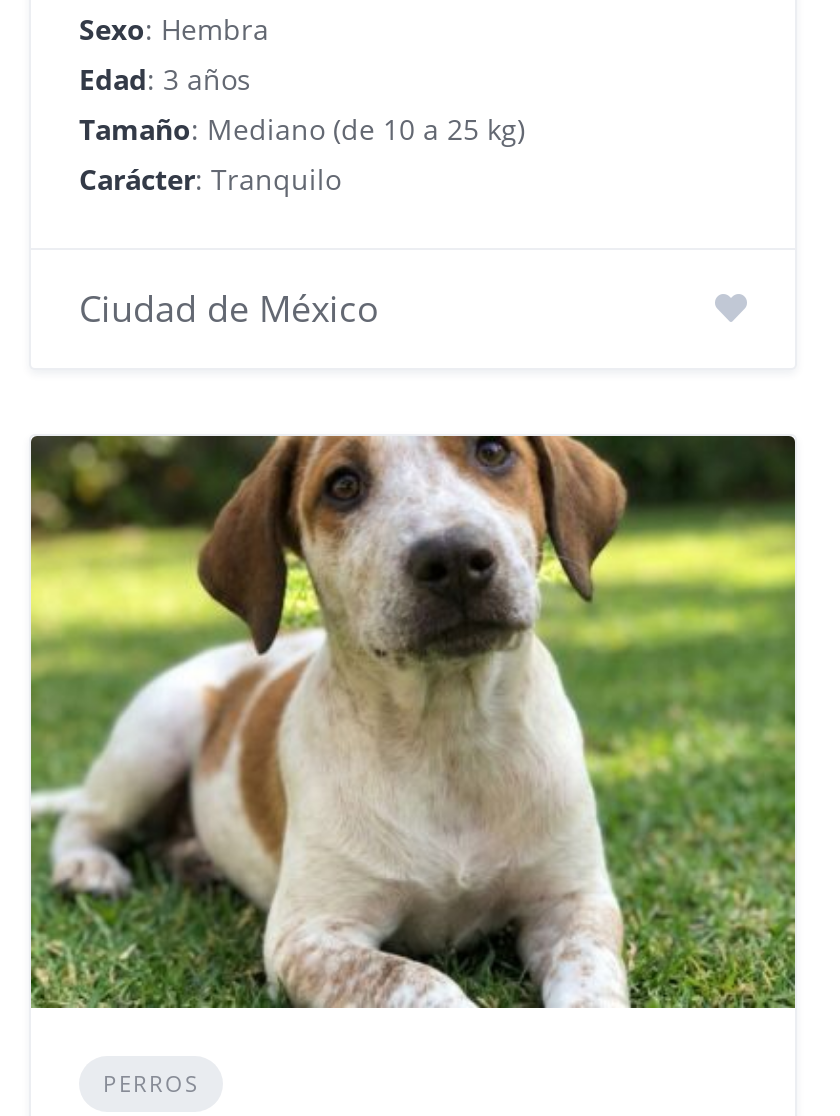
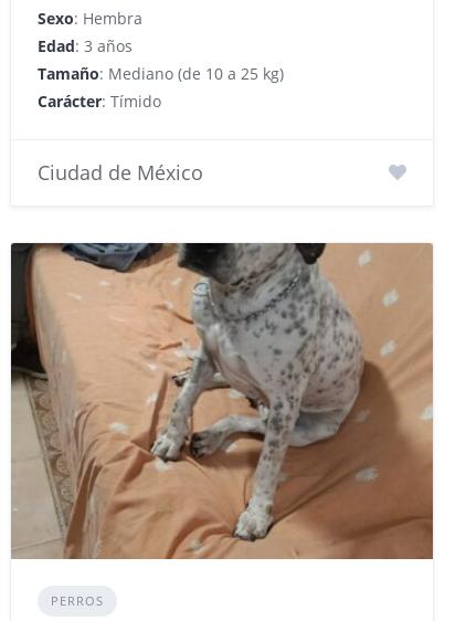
[79,159,341,197] Carácter: Tranquilo -> [38,90,161,111] Carácter: Tímido
[29,434,797,1010] [image] -> [10,242,434,560] [image]

